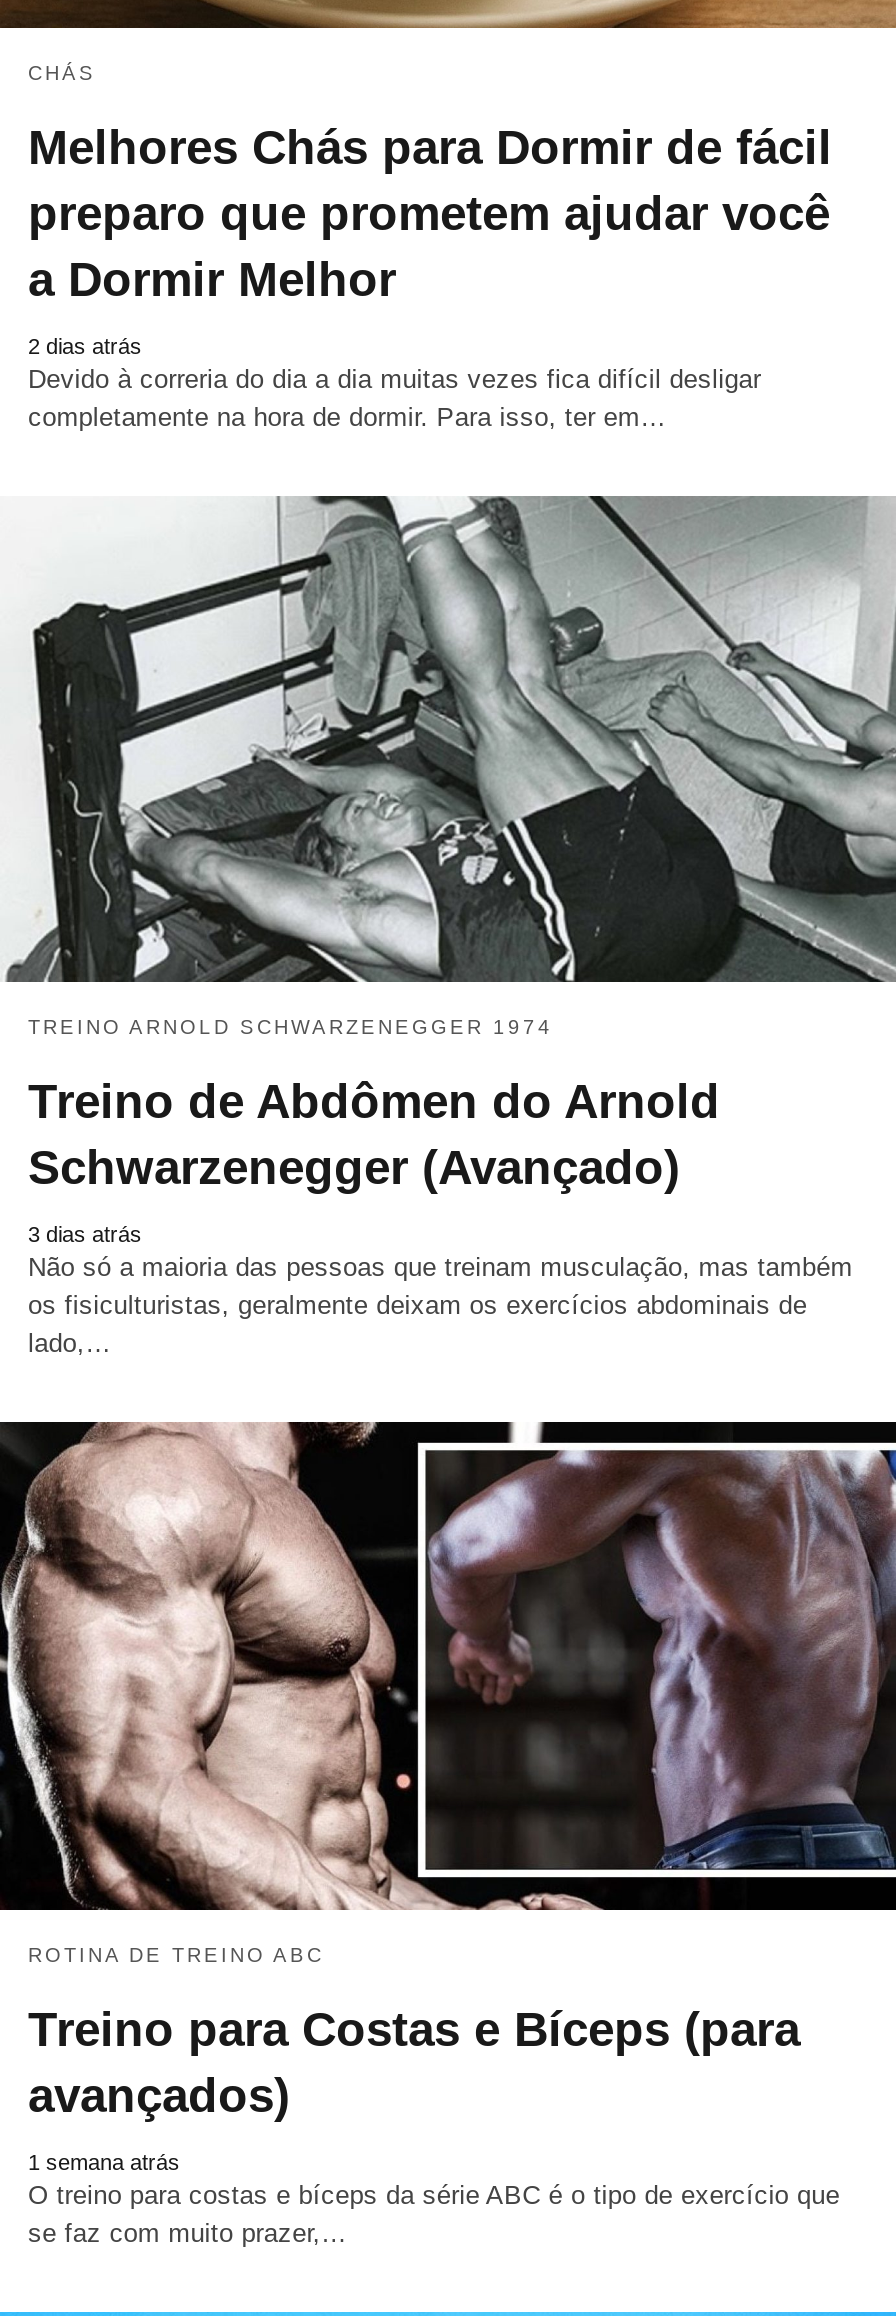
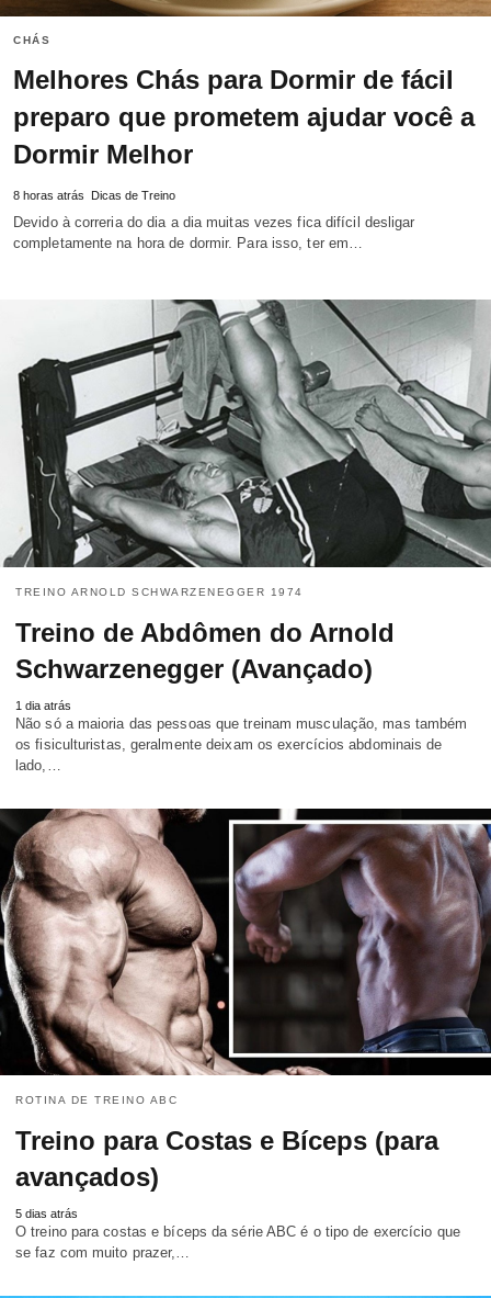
[28,334,142,358] 2 dias atrás -> [13,189,175,202] 8 horas atrás Dicas de Treino
[28,1223,142,1247] 3 dias atrás -> [15,698,71,712] 1 dia atrás
[28,2150,180,2174] 1 semana atrás -> [15,1207,78,1220] 5 dias atrás

